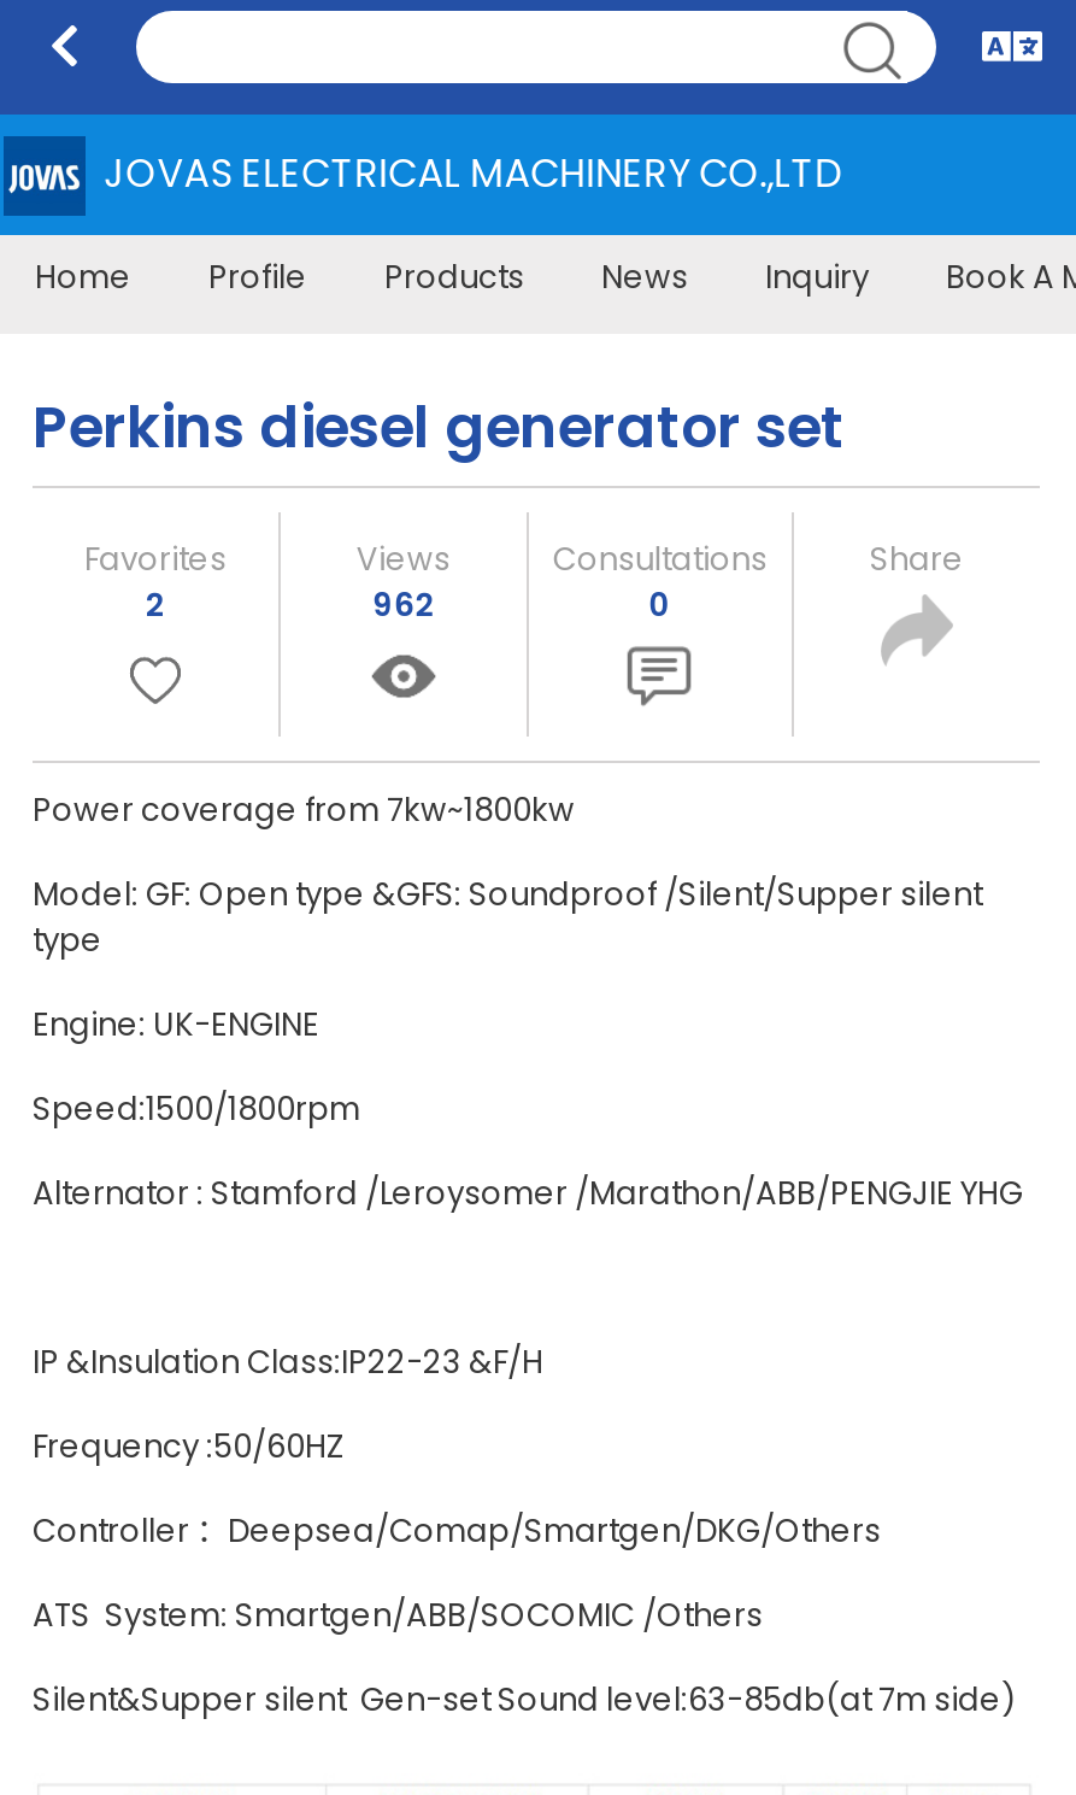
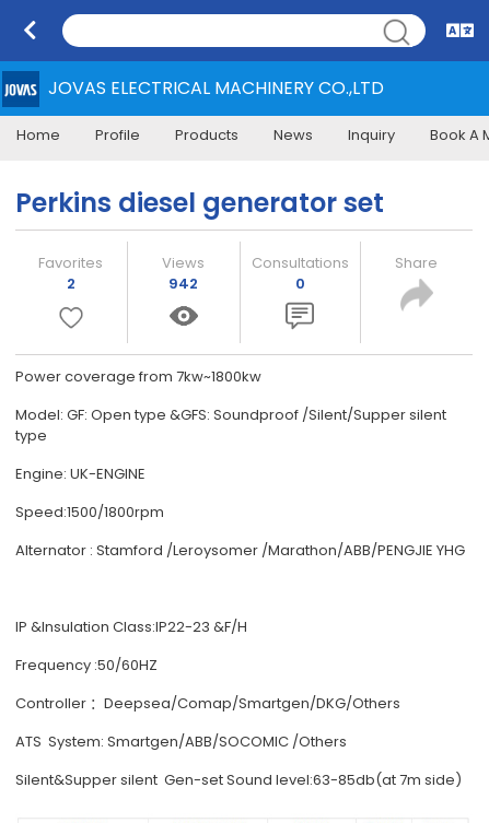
[372,582,435,628] 962 -> [169,273,198,294] 942

